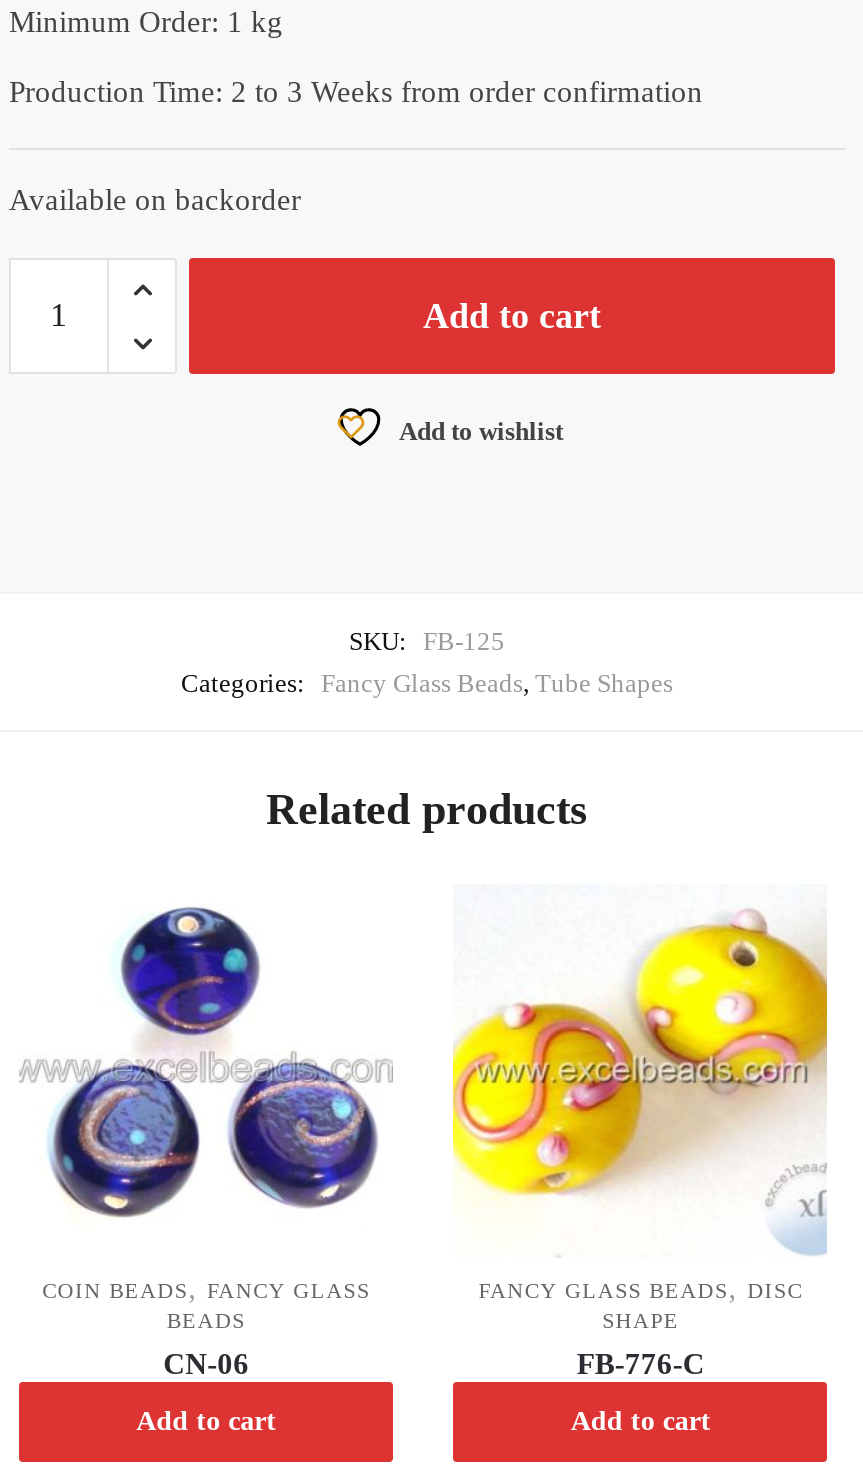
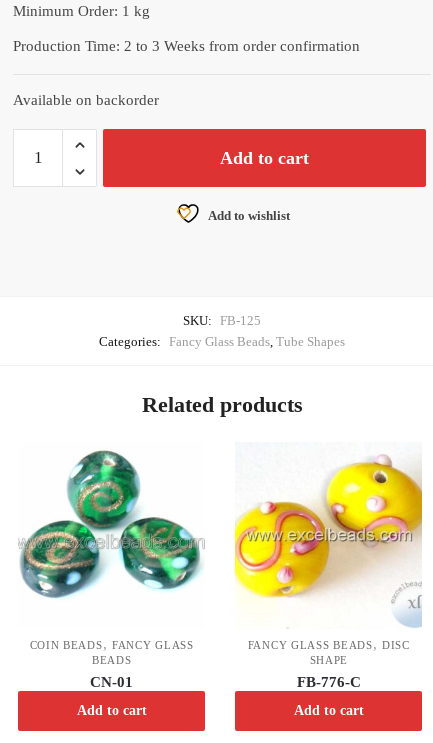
[21,902,393,1218] [image] -> [18,450,205,608] [image]
[163,1347,249,1379] CN-06 -> [90,674,133,690] CN-01

